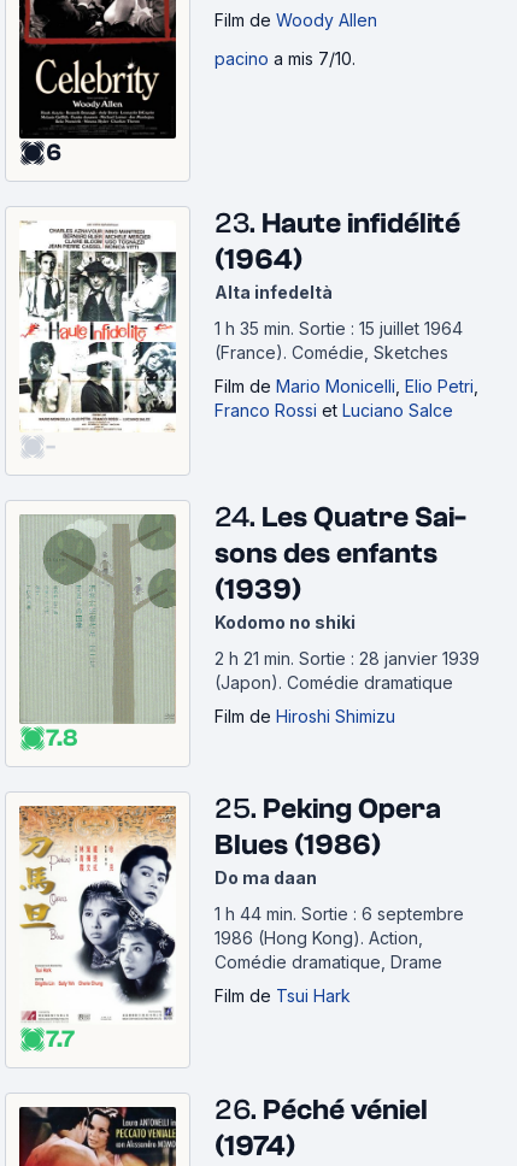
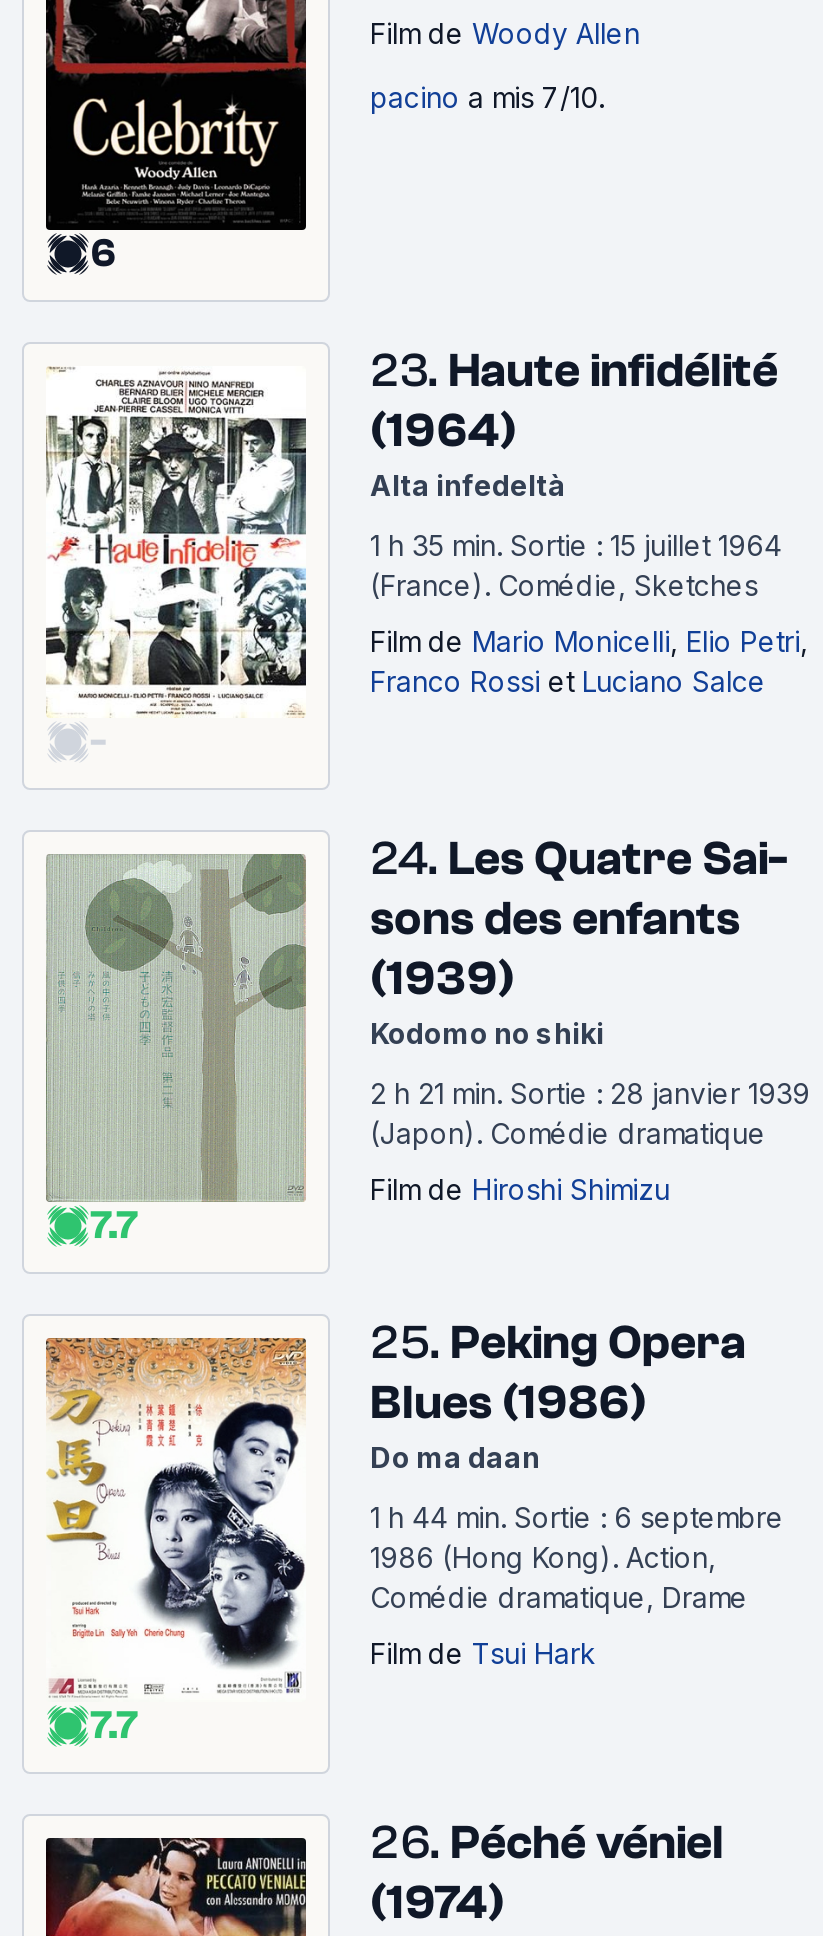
[46,724,78,752] 7.8 -> [90,1202,138,1248] 7.7

